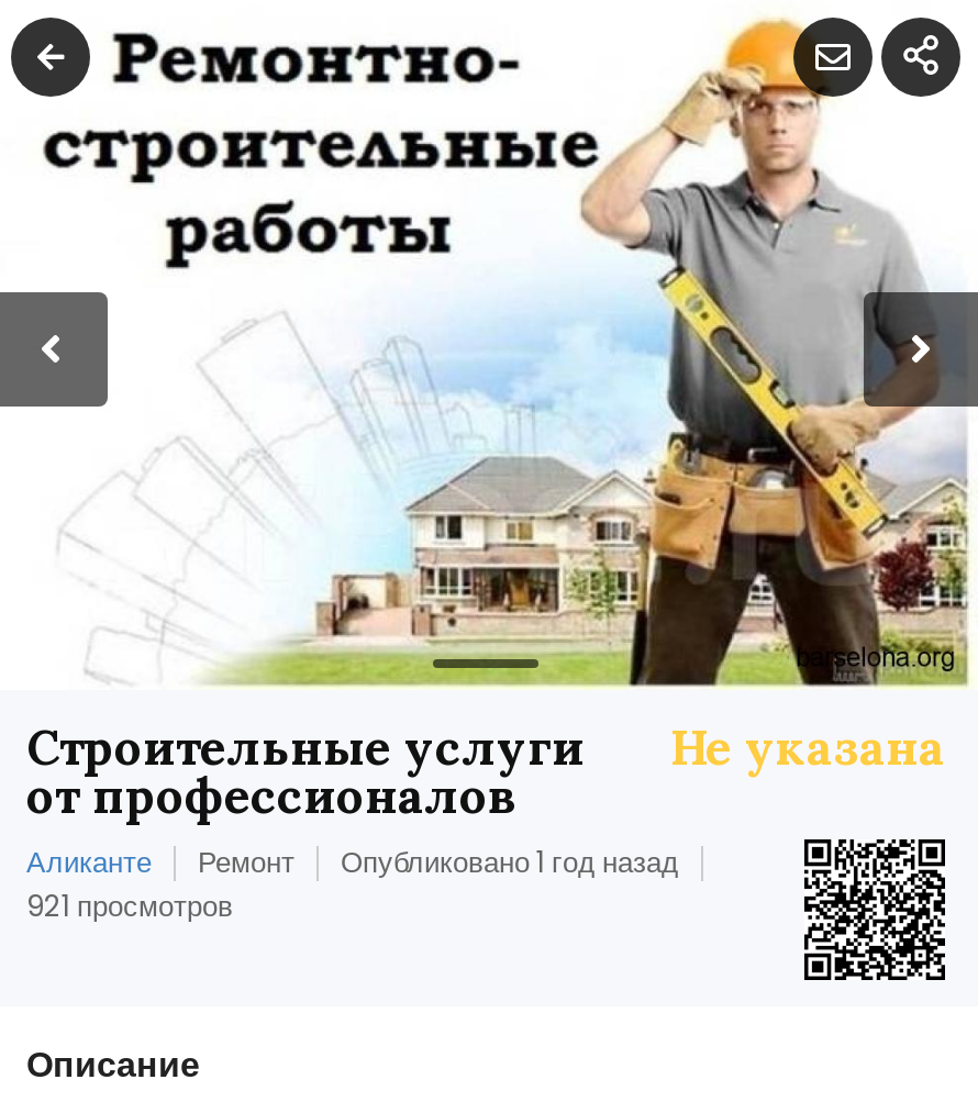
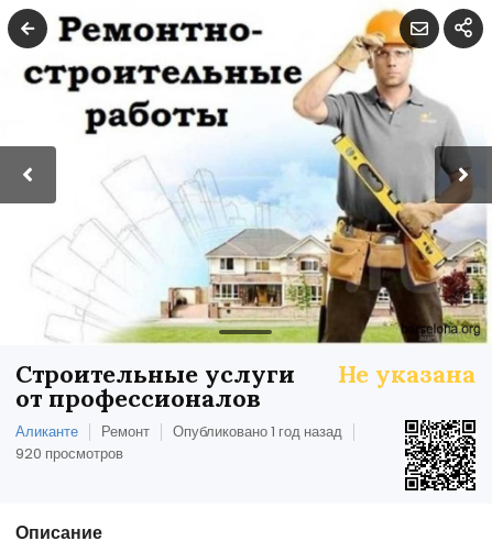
[26,885,233,926] 921 просмотров -> [15,443,123,464] 920 просмотров

